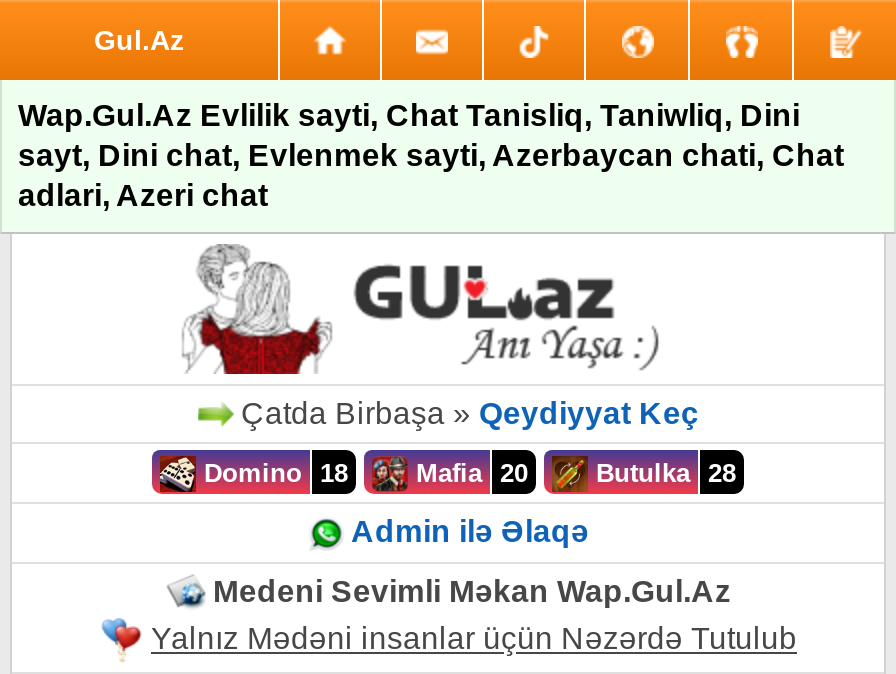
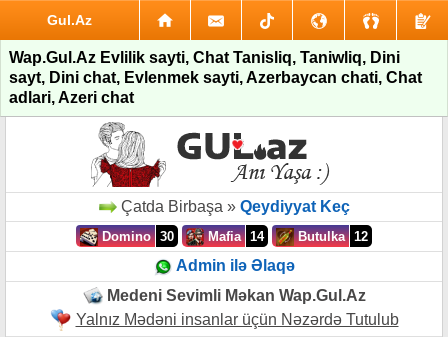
[196,459,348,489] Domino 18 -> [98,229,174,244] Domino 30
[408,459,528,489] Mafia 20 -> [204,229,264,244] Mafia 14
[588,459,736,489] Butulka 28 -> [294,229,368,244] Butulka 12

